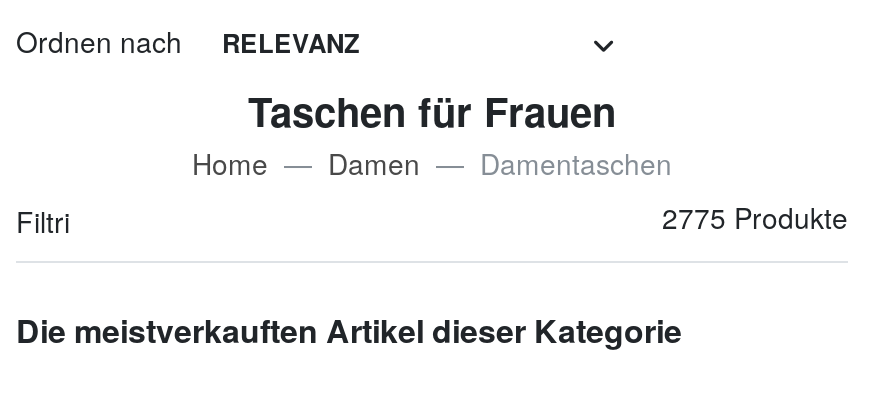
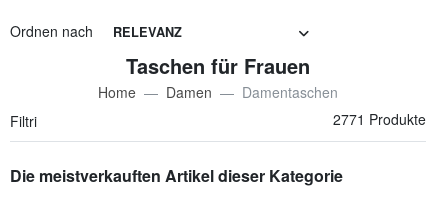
[662,196,848,236] 2775 Produkte -> [333,108,426,128] 2771 Produkte

